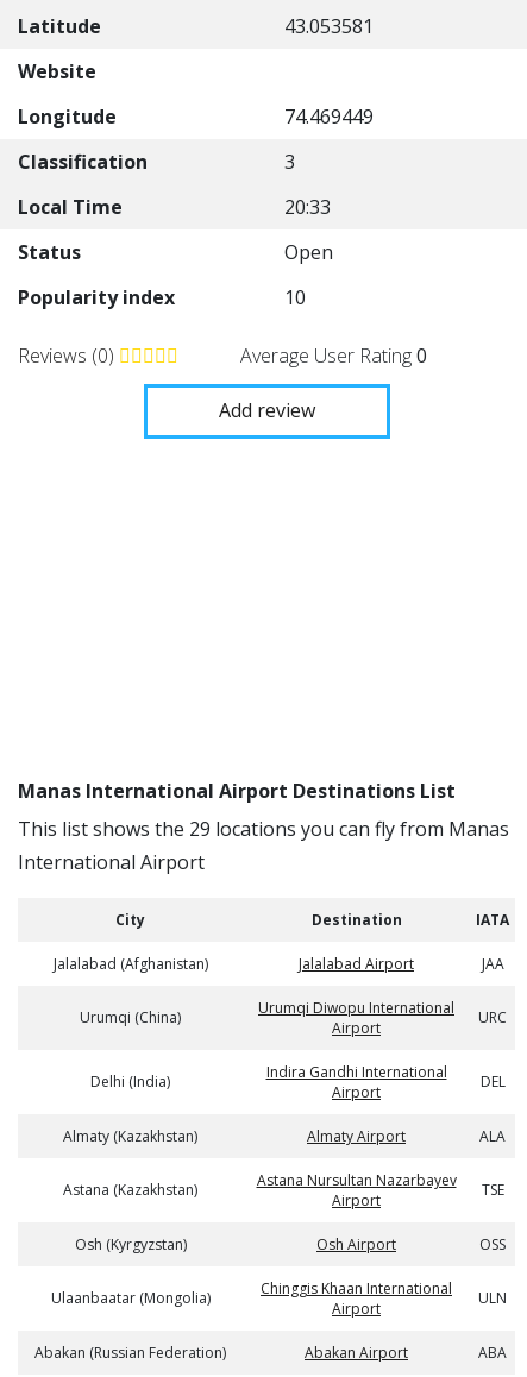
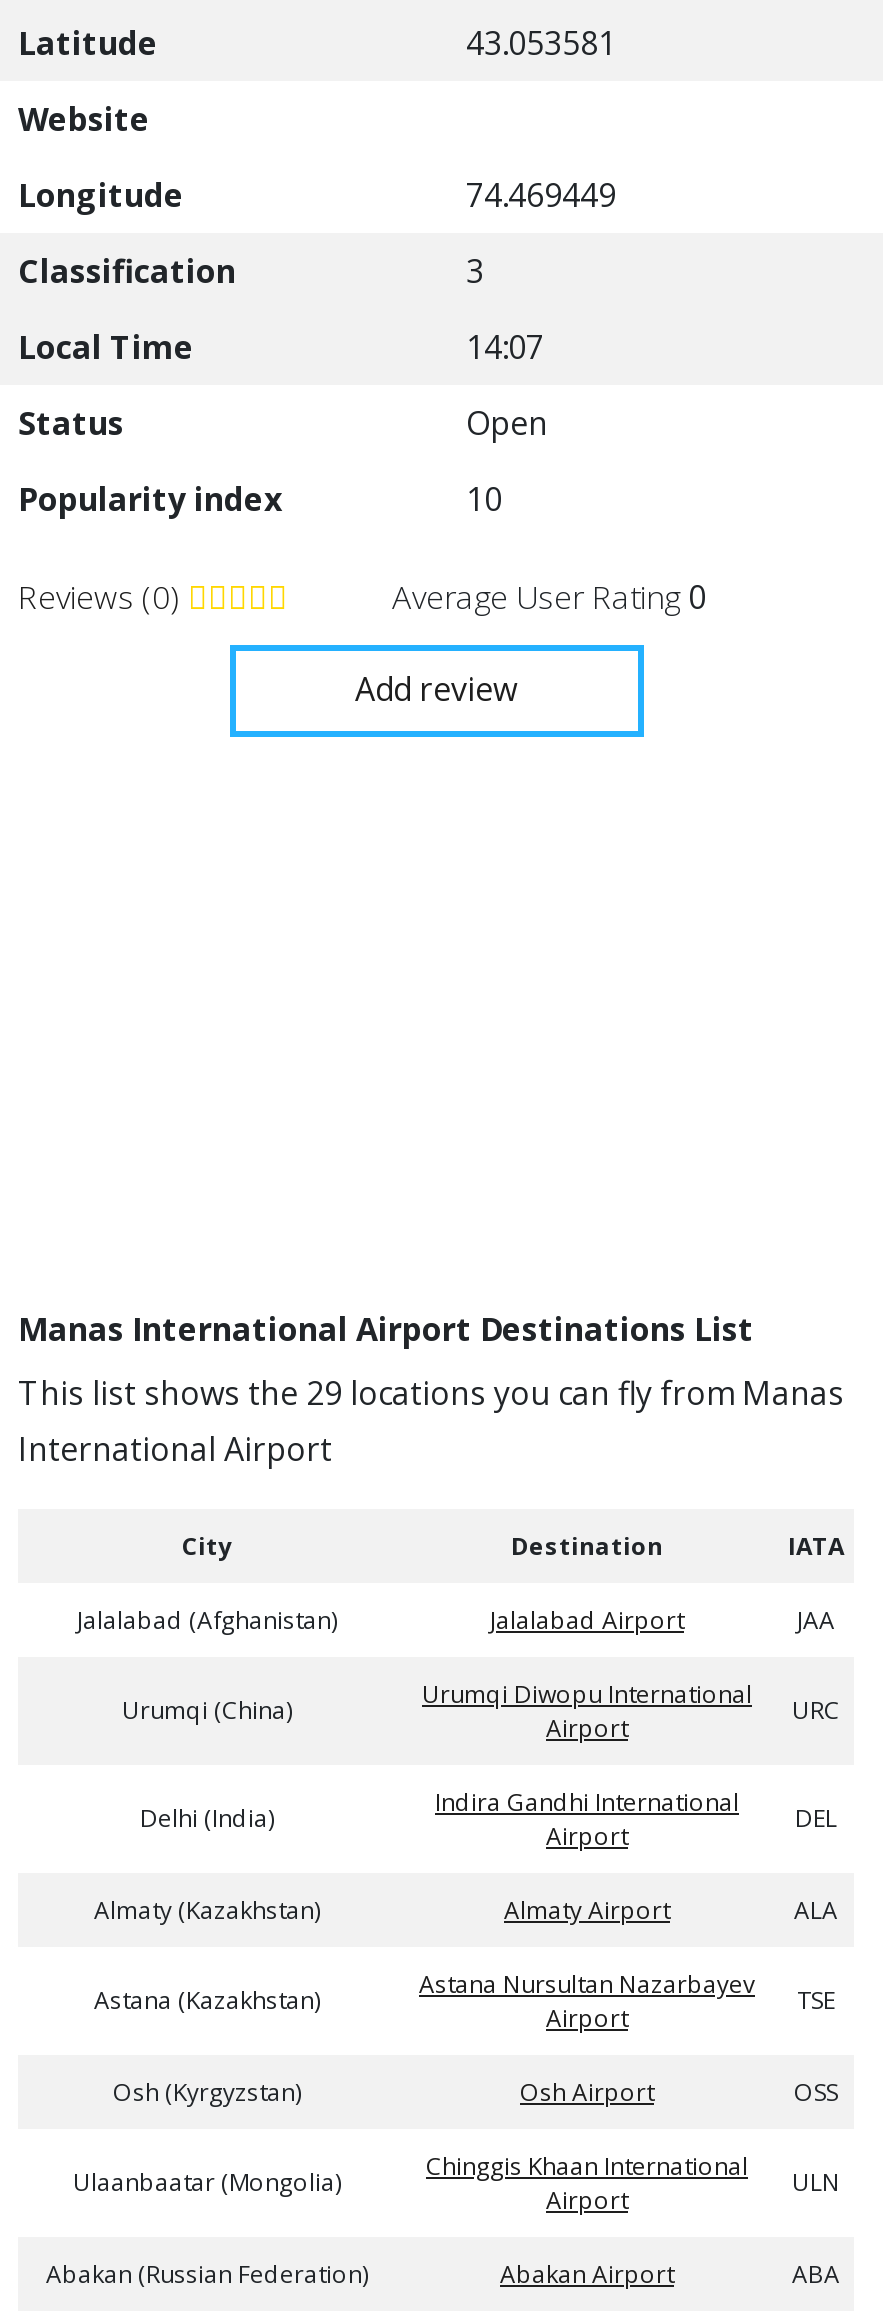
[284,194,331,220] 20:33 -> [466,325,544,369] 14:07

